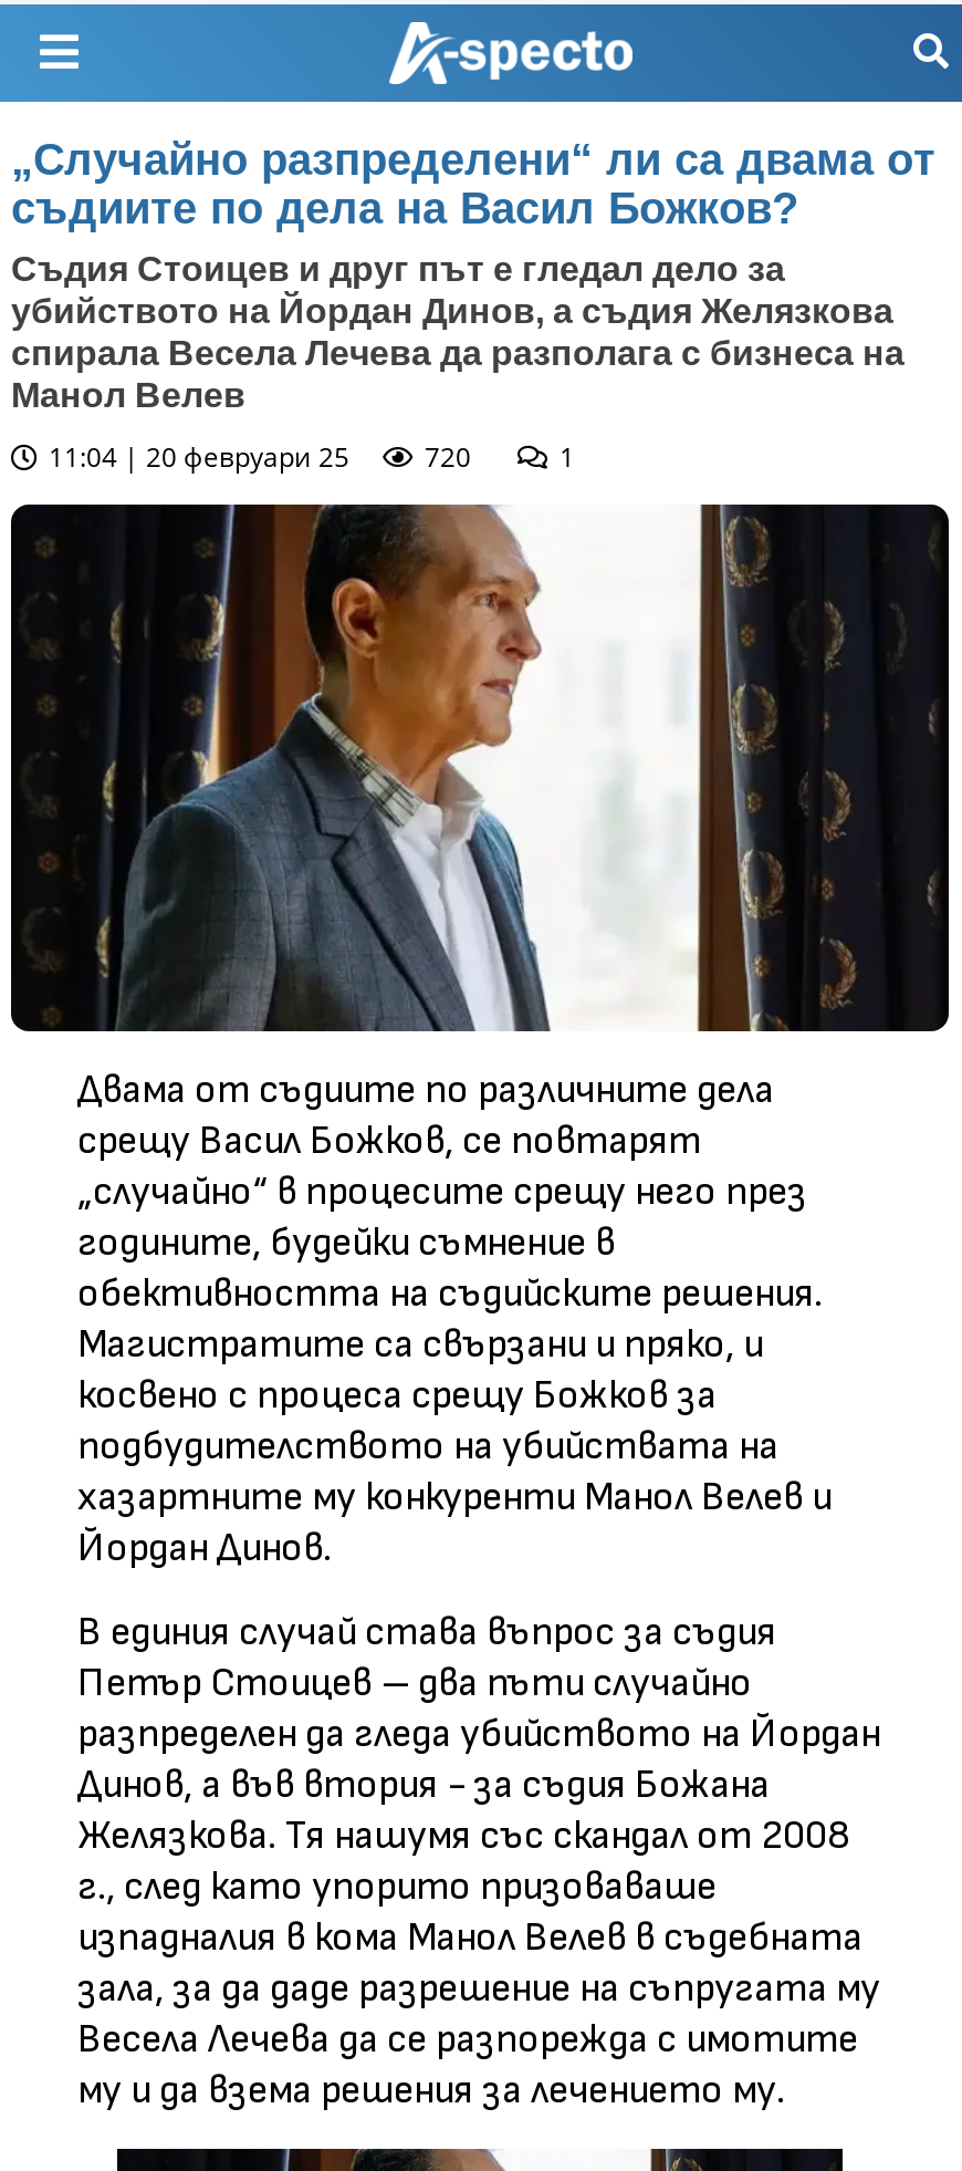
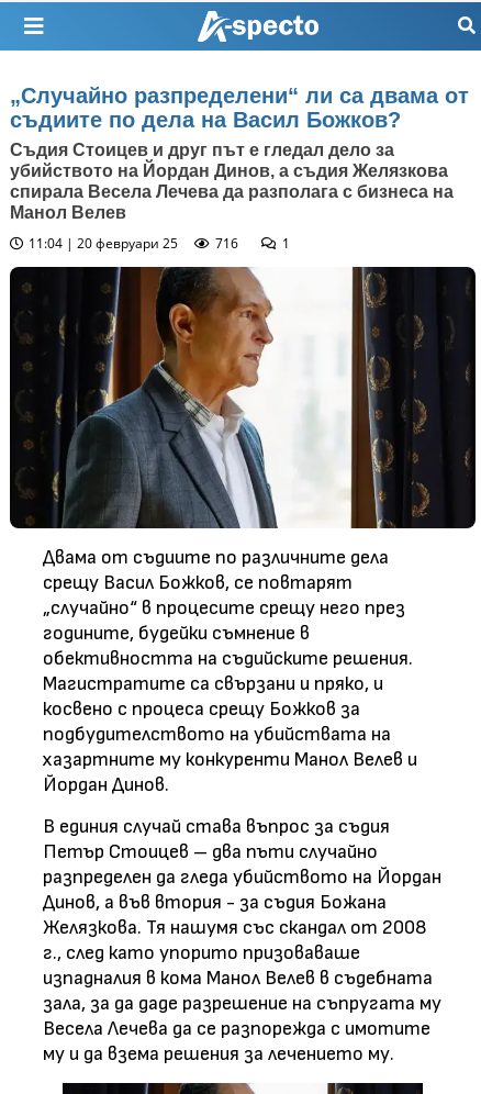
[425,437,471,475] 720 -> [215,234,238,252] 716

